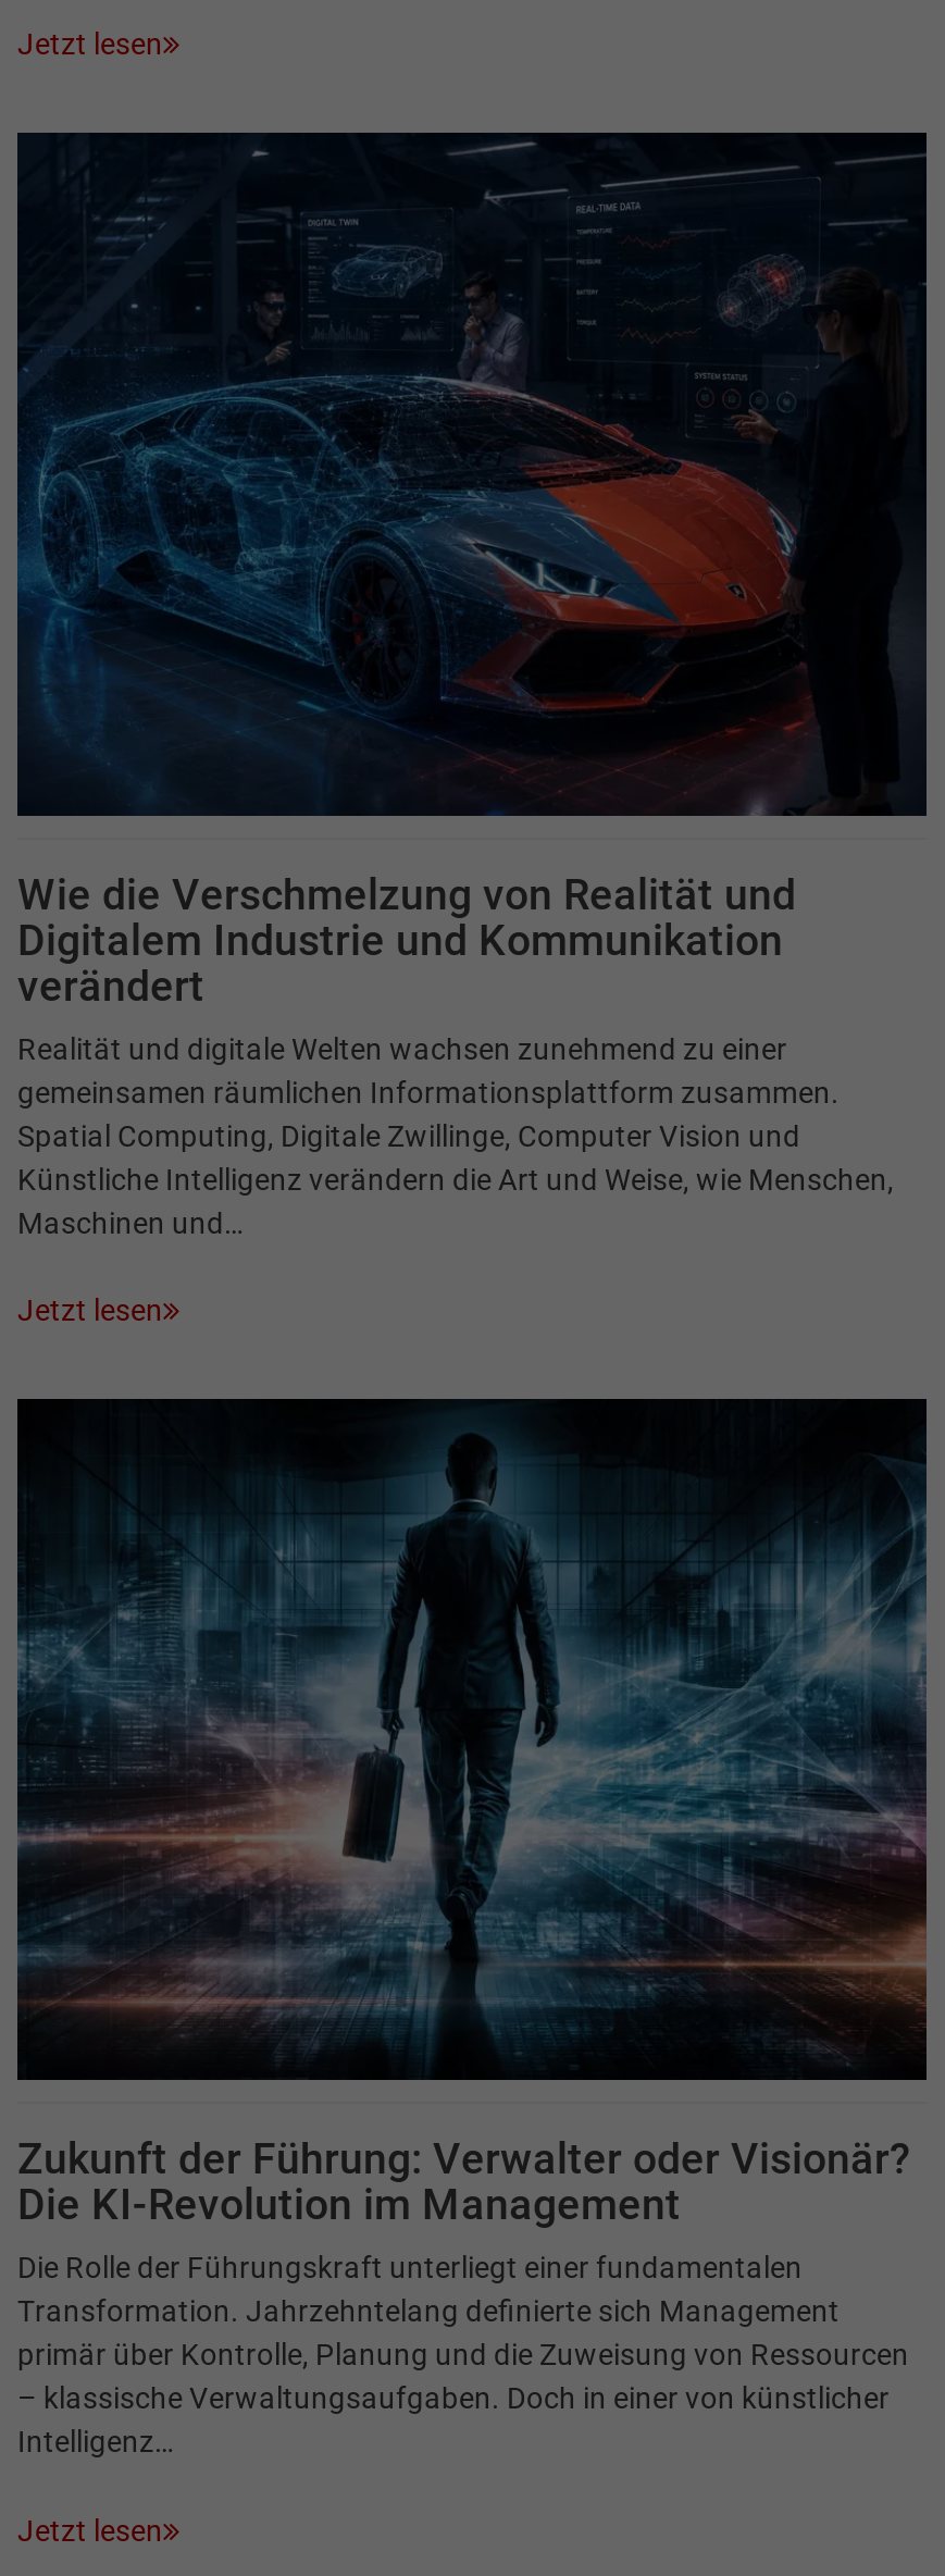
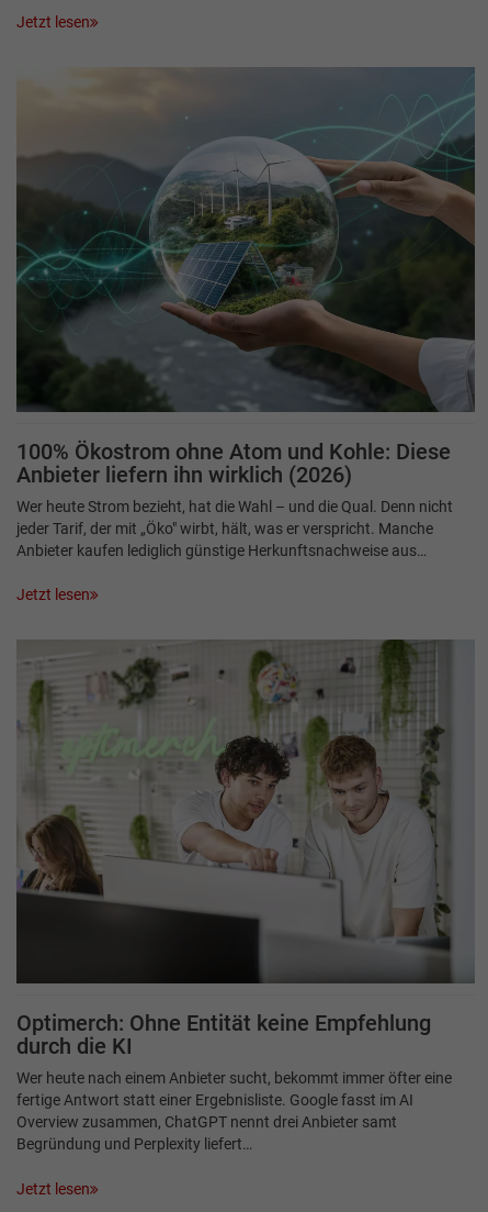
[15,131,929,1239] [image] | Wie die Verschmelzung von Realität und | Digitalem Industrie und Kommunikation | verändert | Realität und digitale Welten wachsen zunehmend zu einer | gemeinsamen räumlichen Informationsplattform zusammen. | Spatial Computing, Digitale Zwillinge, Computer Vision und | Künstliche Intelligenz verändern die Art und Weise, wie Menschen, | Maschinen und… -> [15,67,476,559] [image] | 100% Ökostrom ohne Atom und Kohle: Diese | Anbieter liefern ihn wirklich (2026) | Wer heute Strom bezieht, hat die Wahl – und die Qual. Denn nicht | jeder Tarif, der mit „Öko" wirbt, hält, was er verspricht. Manche | Anbieter kaufen lediglich günstige Herkunftsnachweise aus…
[15,1397,929,2459] [image] | Zukunft der Führung: Verwalter oder Visionär? | Die KI-Revolution im Management | Die Rolle der Führungskraft unterliegt einer fundamentalen | Transformation. Jahrzehntelang definierte sich Management | primär über Kontrolle, Planung und die Zuweisung von Ressourcen | – klassische Verwaltungsaufgaben. Doch in einer von künstlicher | Intelligenz… -> [16,638,475,1153] [image] | Optimerch: Ohne Entität keine Empfehlung | durch die KI | Wer heute nach einem Anbieter sucht, bekommt immer öfter eine | fertige Antwort statt einer Ergebnisliste. Google fasst im AI | Overview zusammen, ChatGPT nennt drei Anbieter samt | Begründung und Perplexity liefert…

